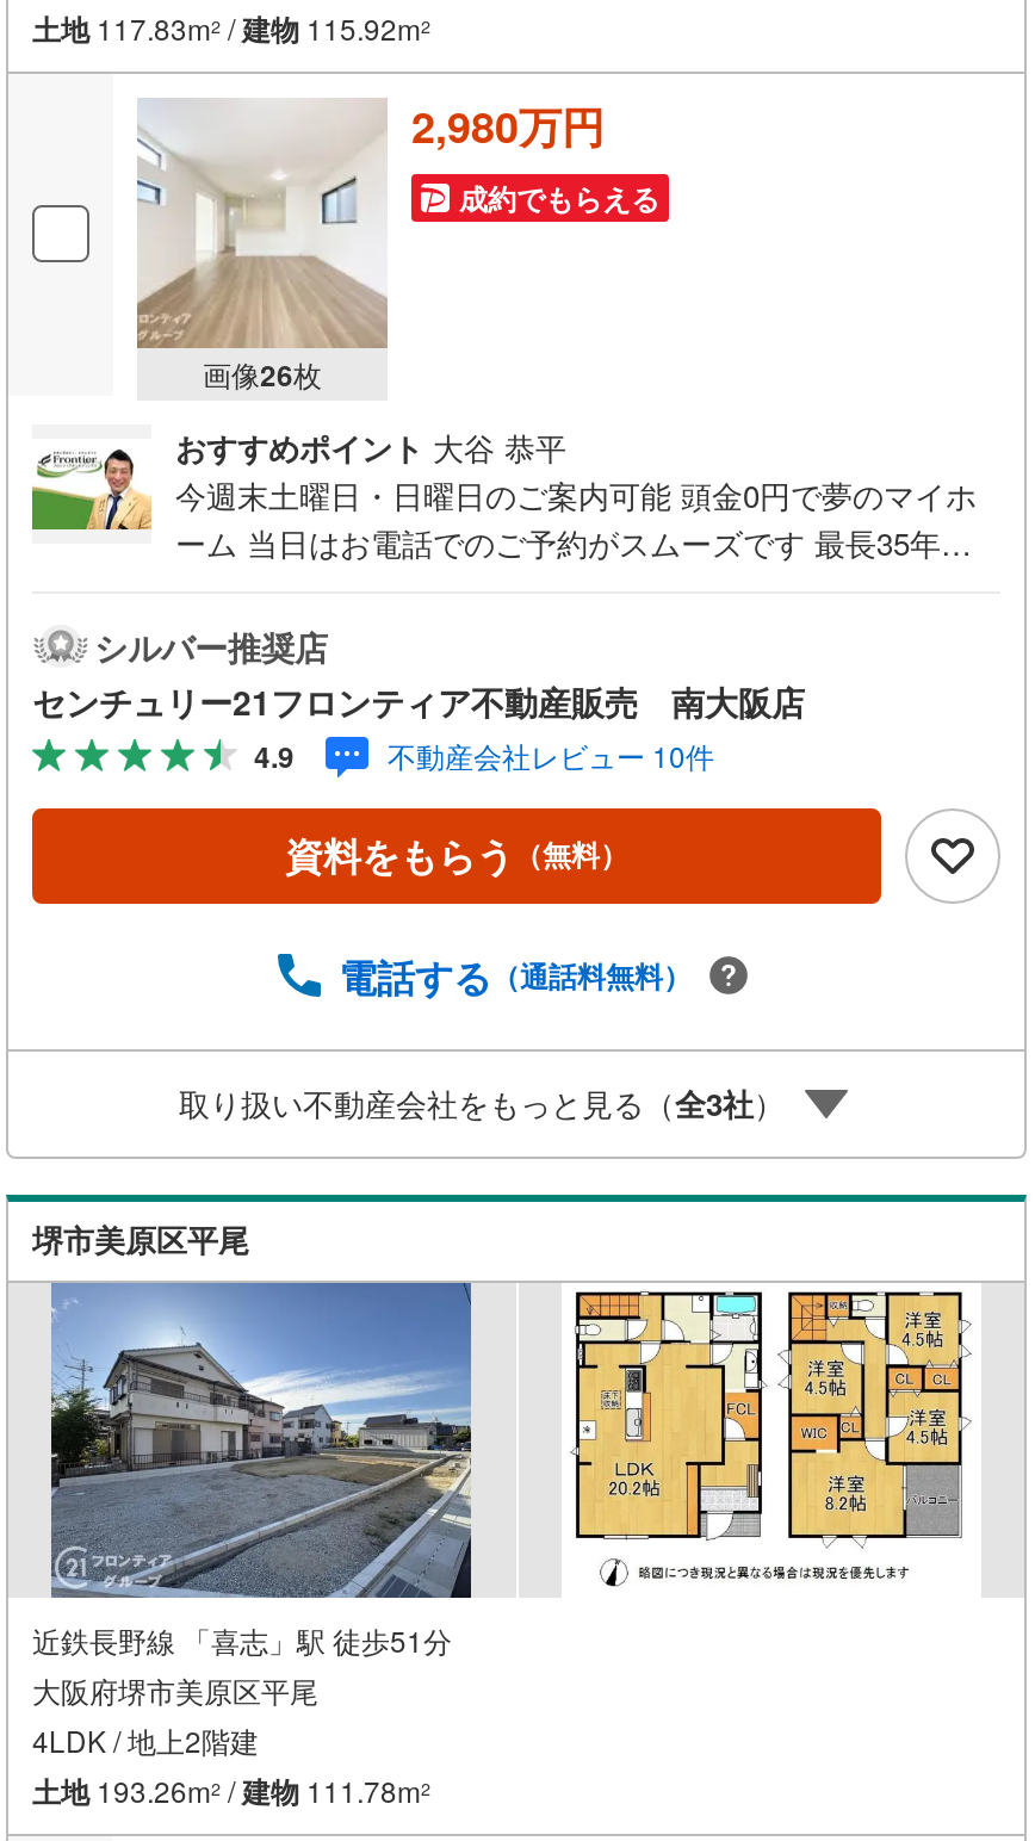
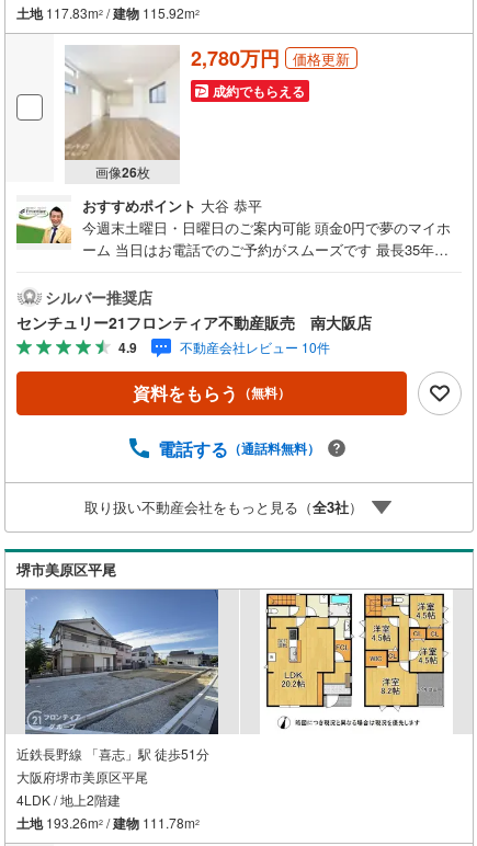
[411,95,605,157] 2,980万円 -> [191,44,350,72] 2,780万円 | 価格更新

